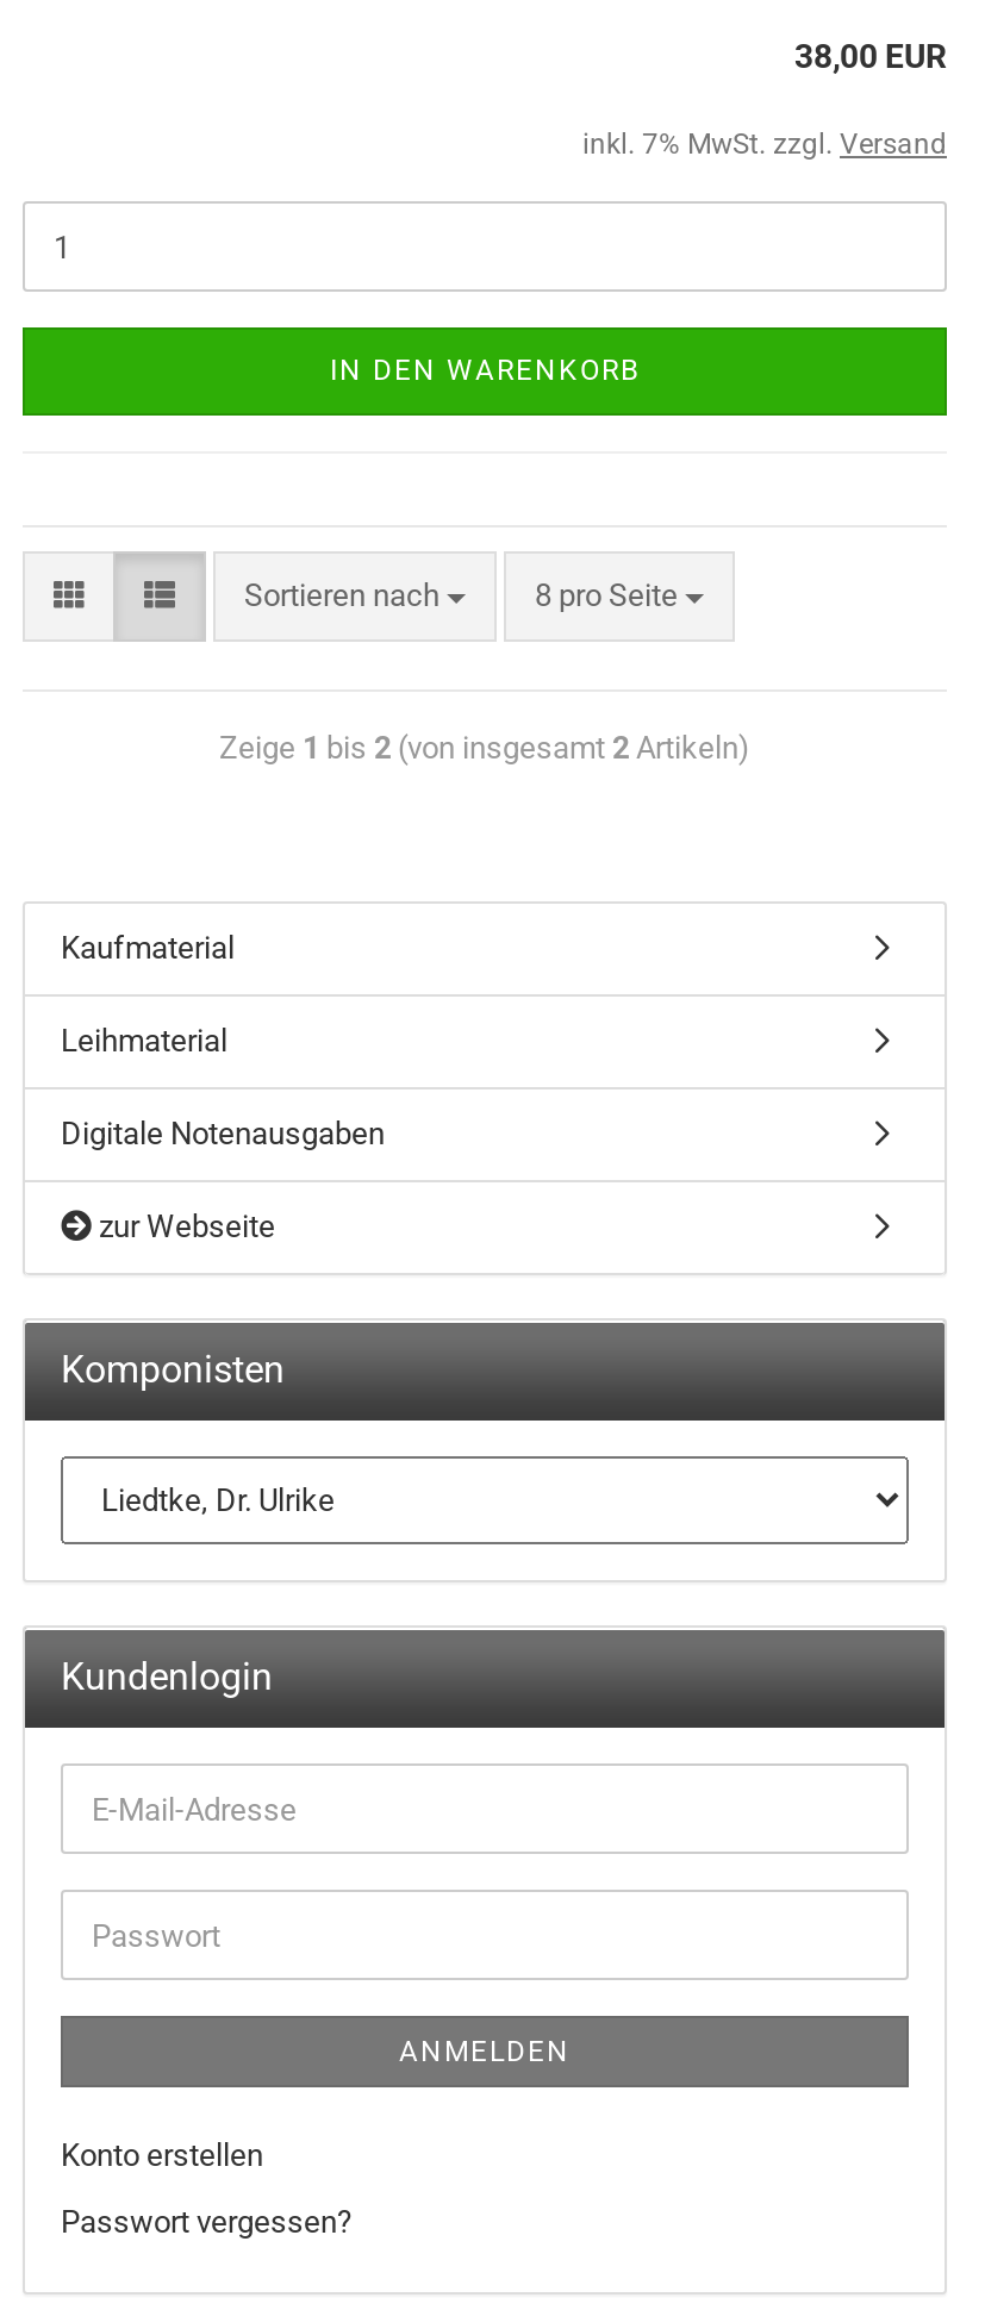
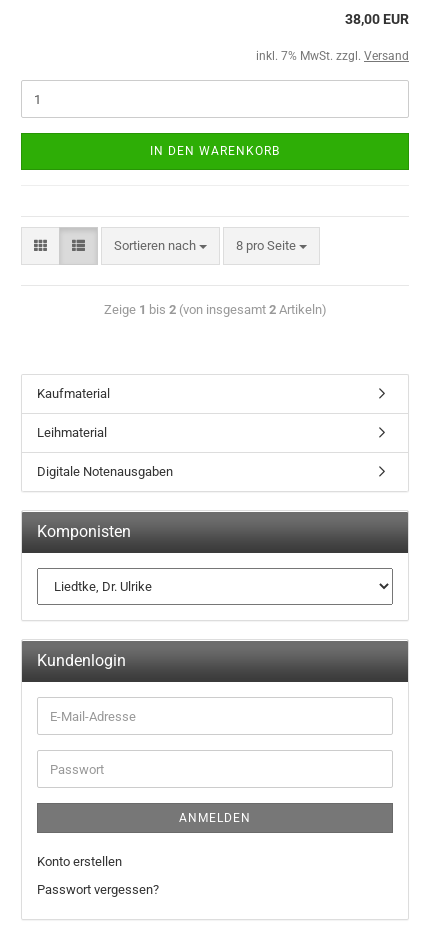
[92,1209,275,1244] zur Webseite -> none

